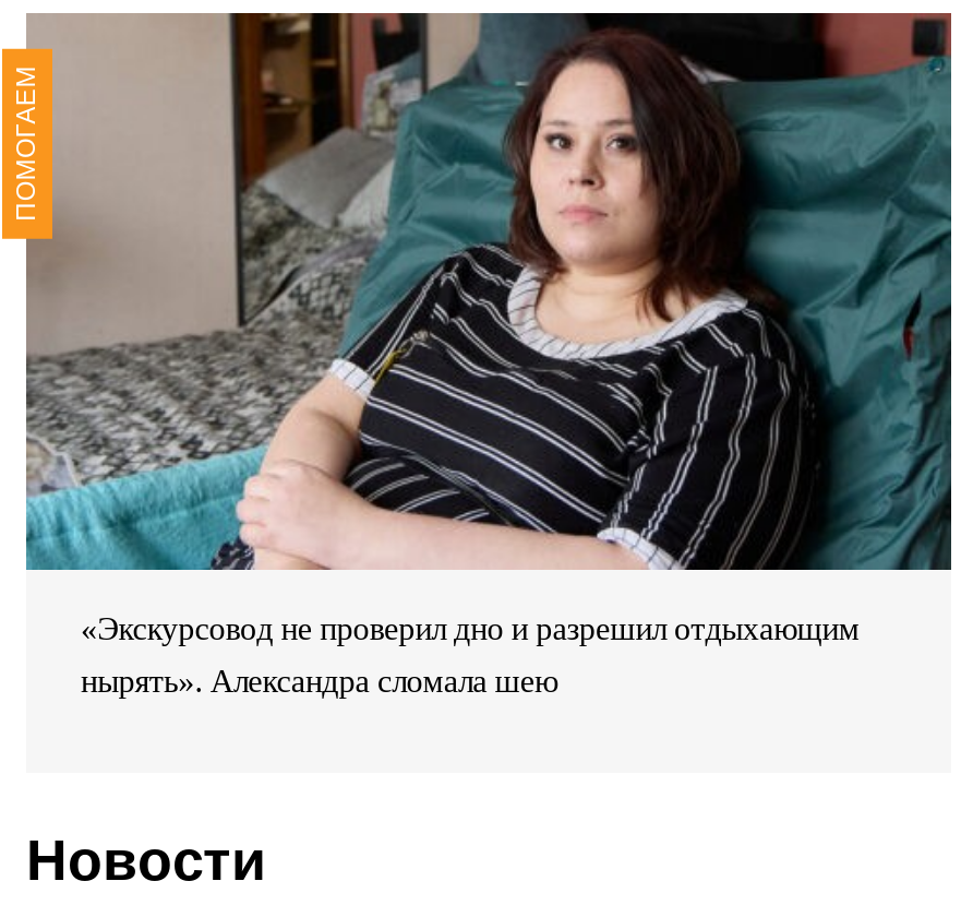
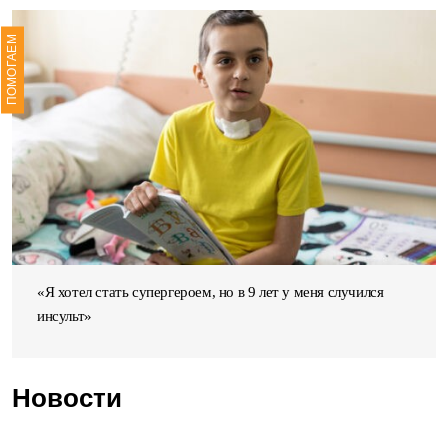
[24,11,953,645] [image] | «Экскурсовод не проверил дно и разрешил отдыхающим -> [11,10,437,300] [image] | «Я хотел стать супергероем, но в 9 лет у меня случился
[81,663,558,698] нырять». Александра сломала шею -> [37,308,92,324] инсульт»

